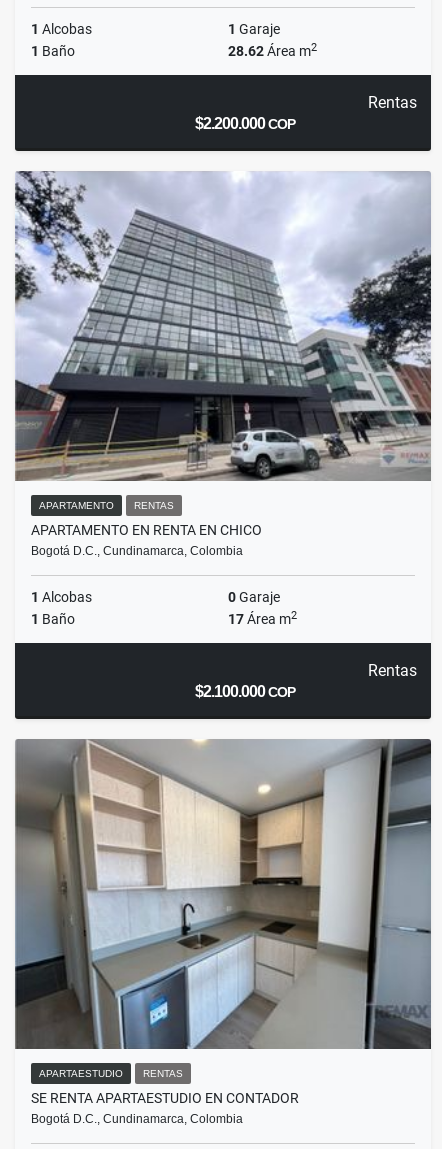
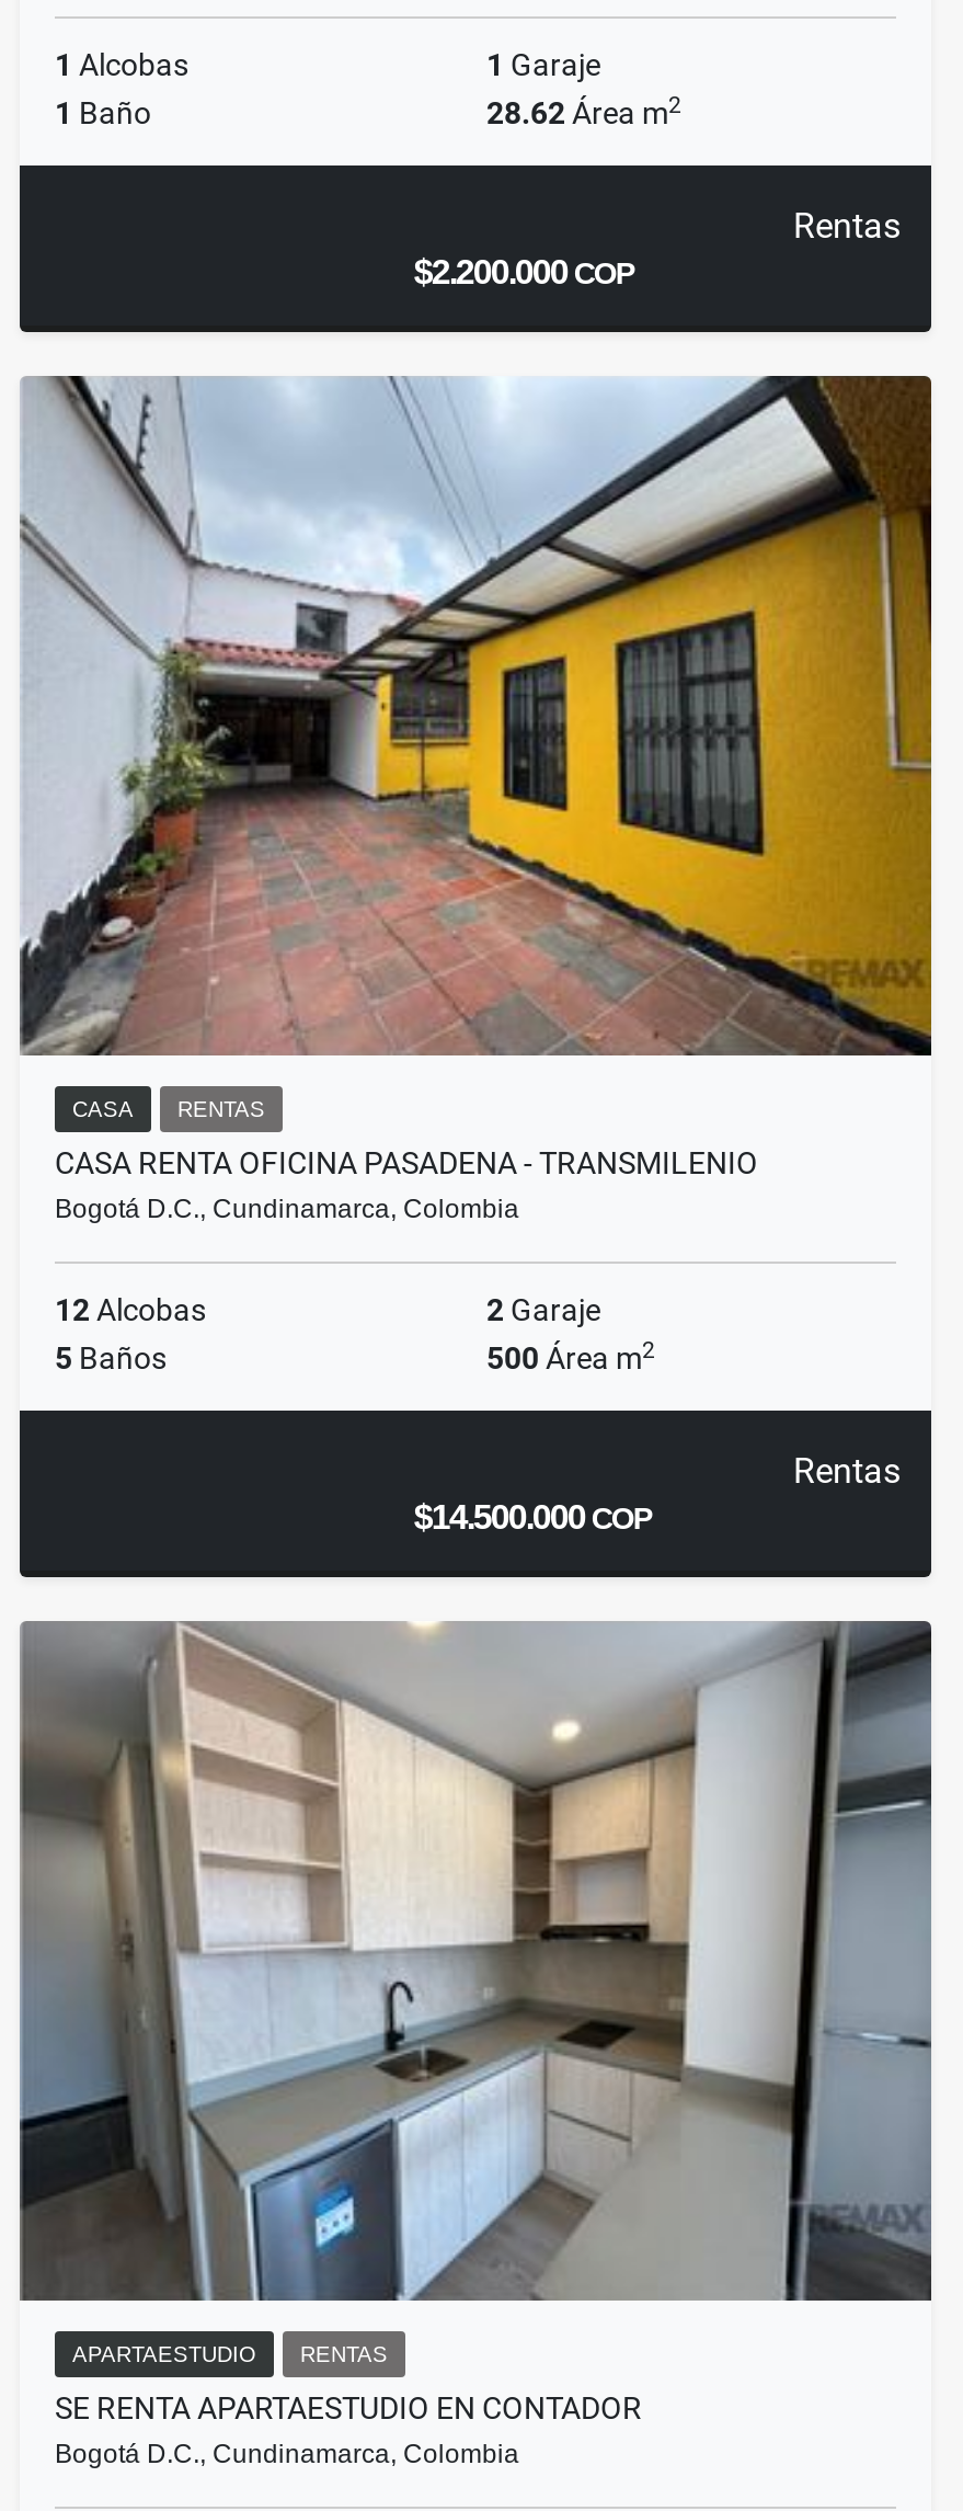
[14,171,432,511] [image] | APARTAMENTO -> [20,374,933,1122] [image] | CASA
[31,522,262,538] APARTAMENTO EN RENTA EN CHICO -> [55,1146,758,1181] CASA RENTA OFICINA PASADENA - TRANSMILENIO
[31,589,297,627] 1 Alcobas | 0 Garaje | 1 Baño | 17 Área m2 -> [55,1293,655,1376] 12 Alcobas | 2 Garaje | 5 Baños | 500 Área m2
[195,683,295,700] $2.100.000 COP -> [414,1499,650,1536] $14.500.000 COP

